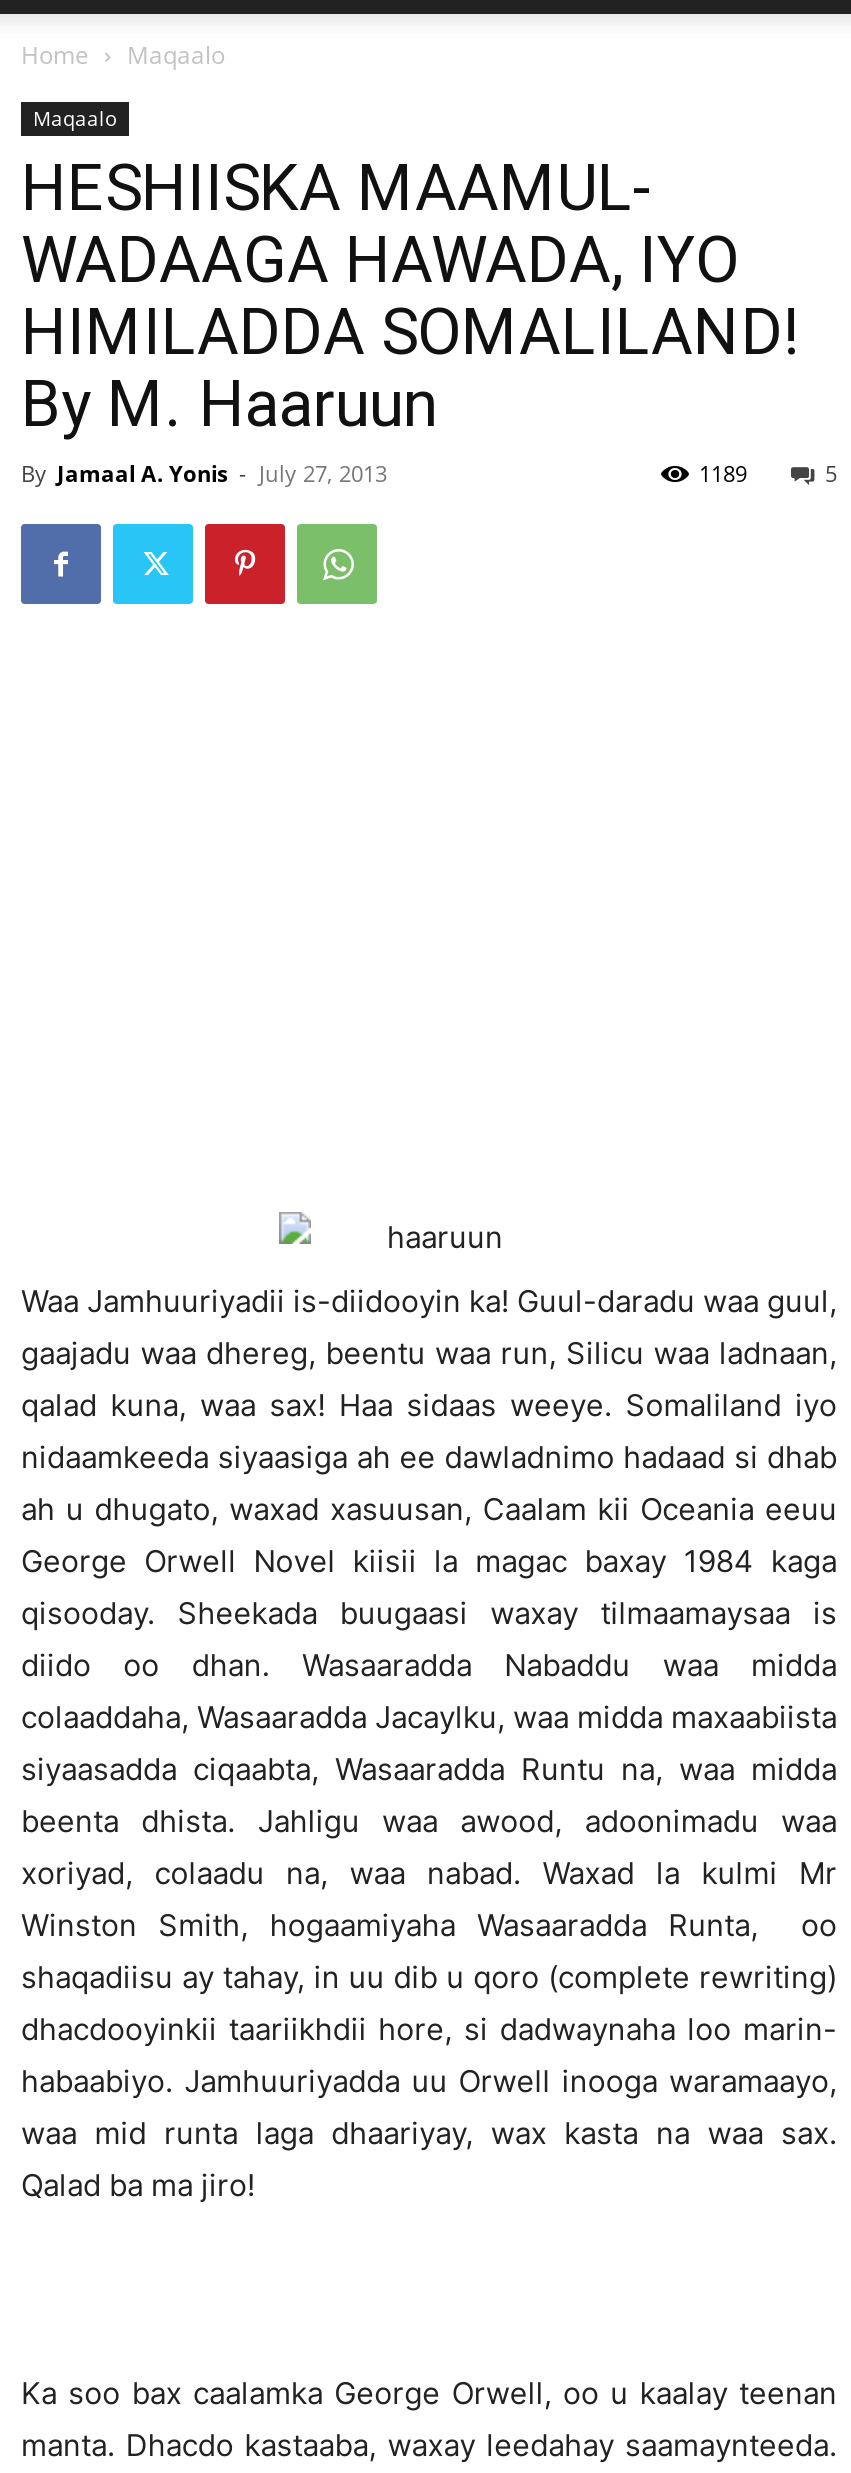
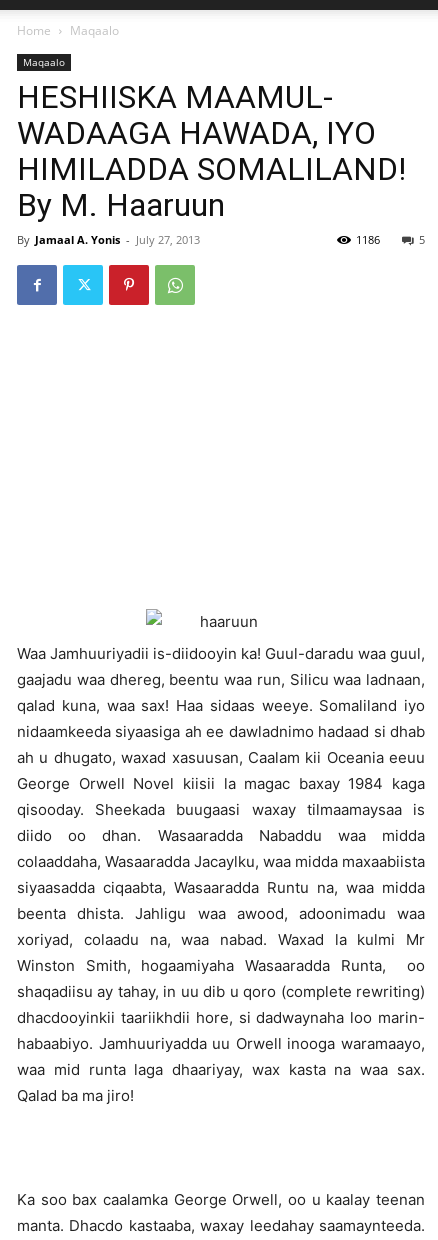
[699,458,747,488] 1189 -> [356,232,380,247] 1186

